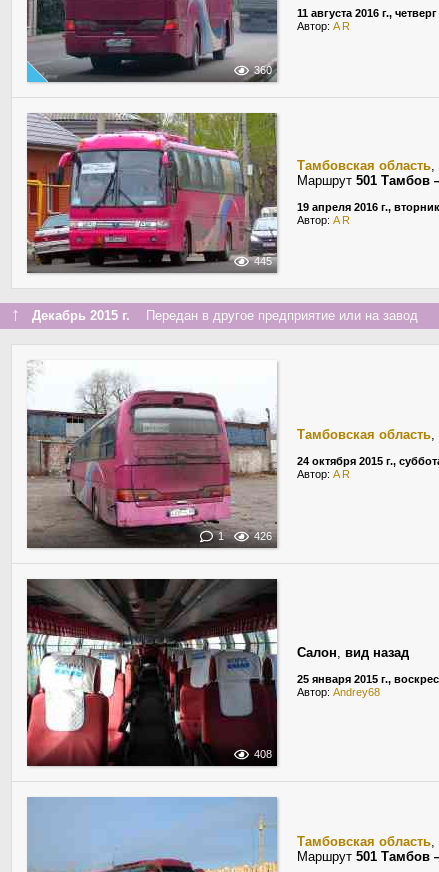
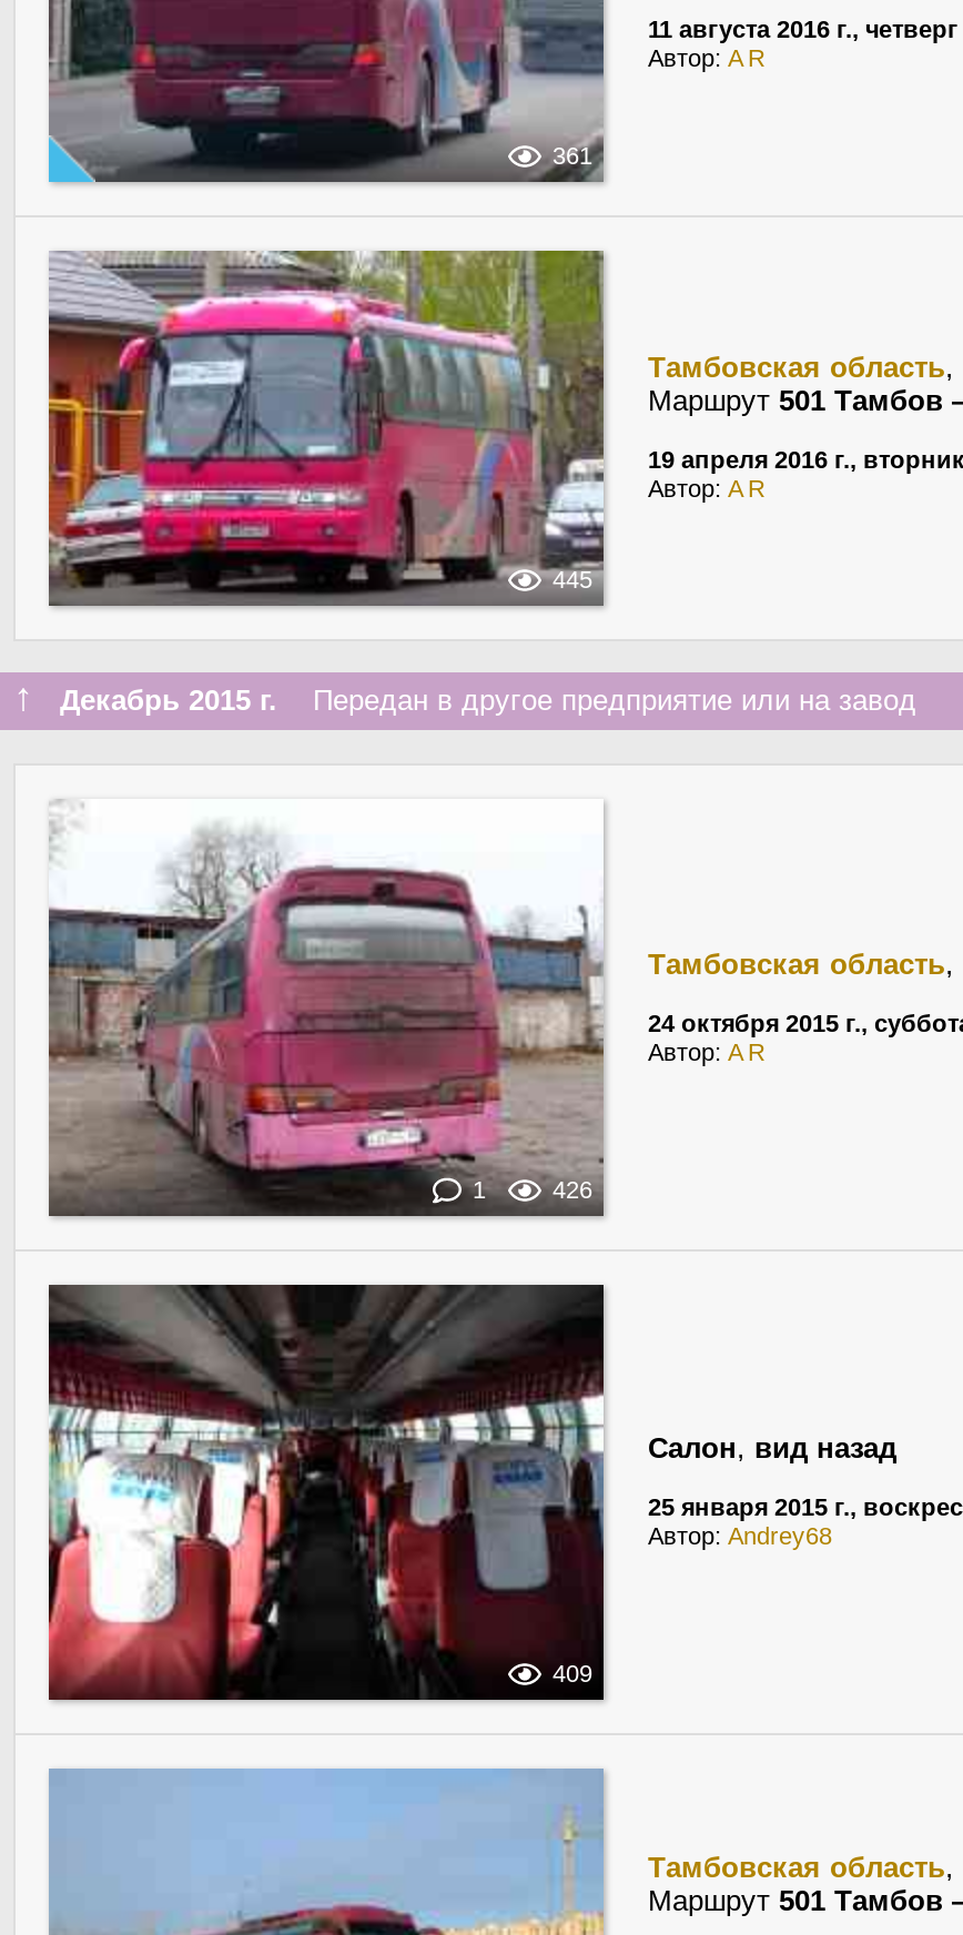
[254,64,272,76] 360 -> [553,142,592,169] 361
[254,748,272,760] 408 -> [553,1660,592,1686] 409

